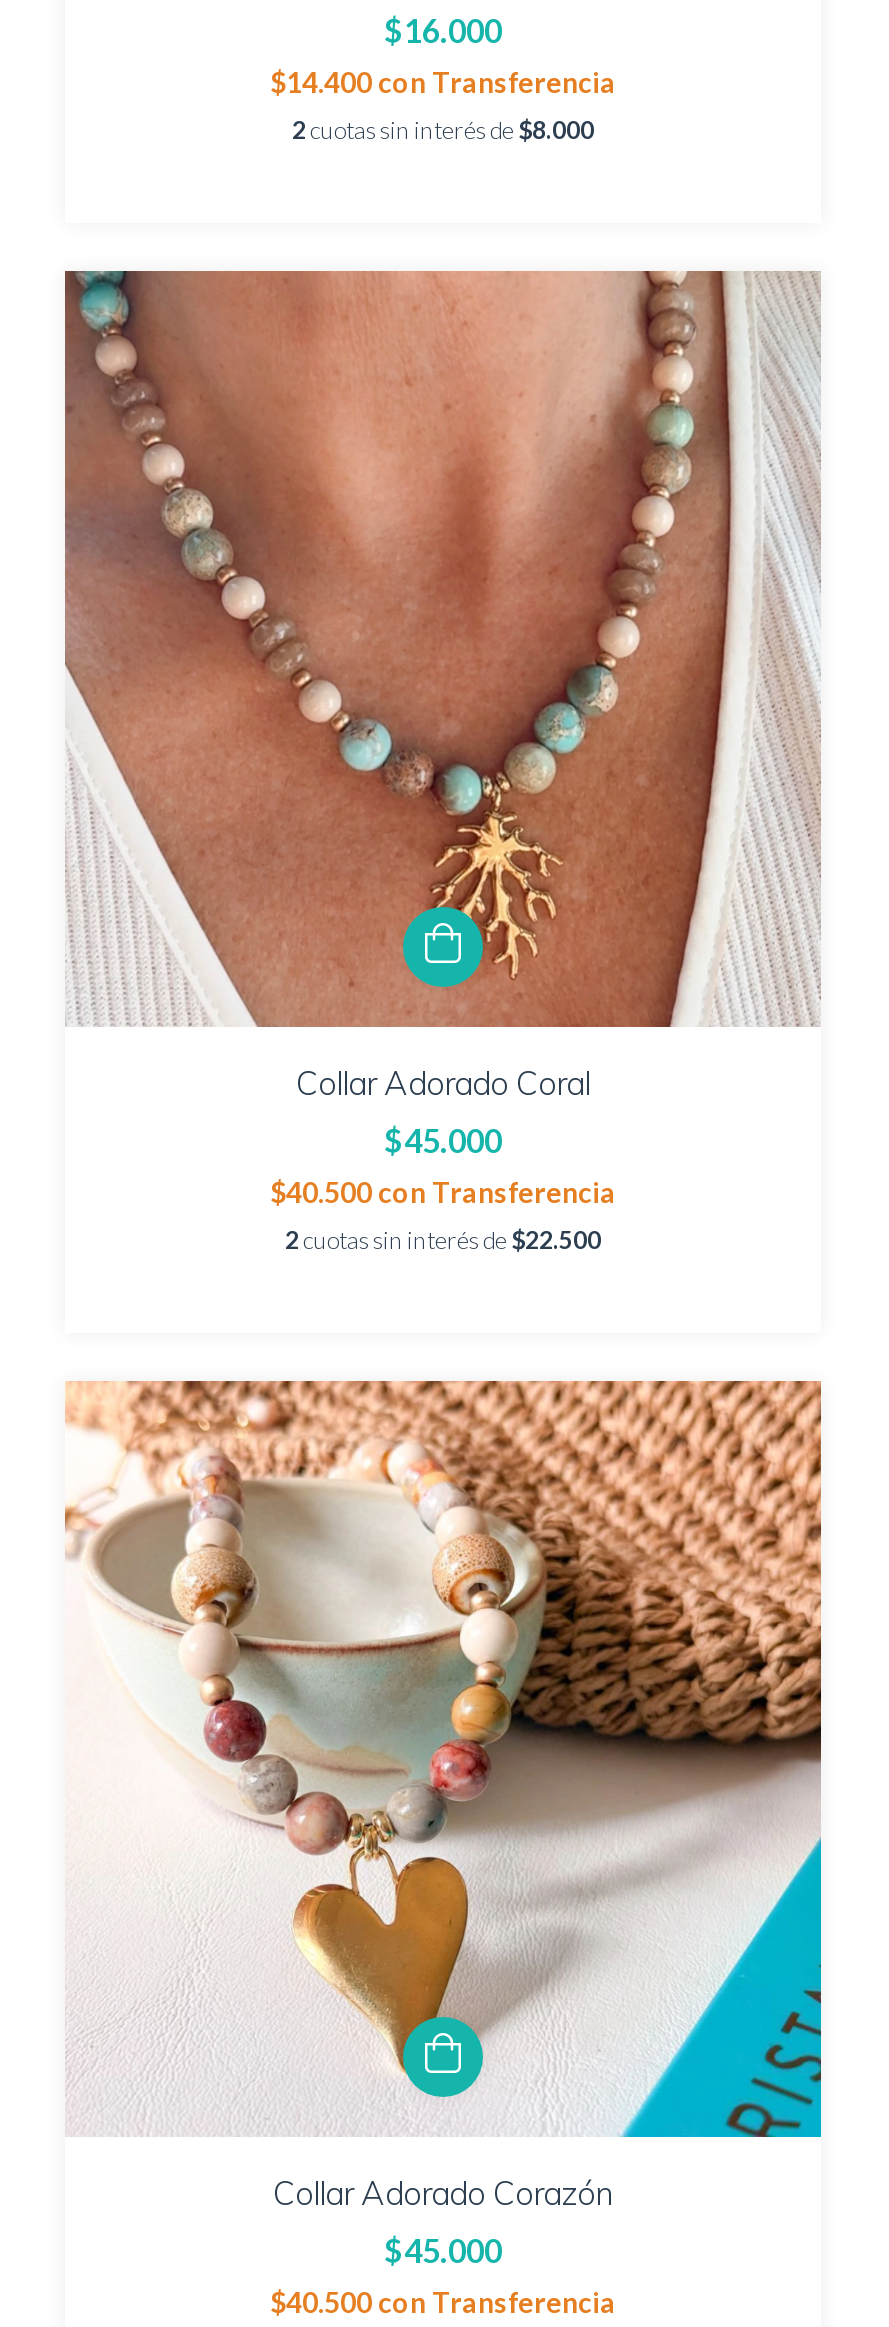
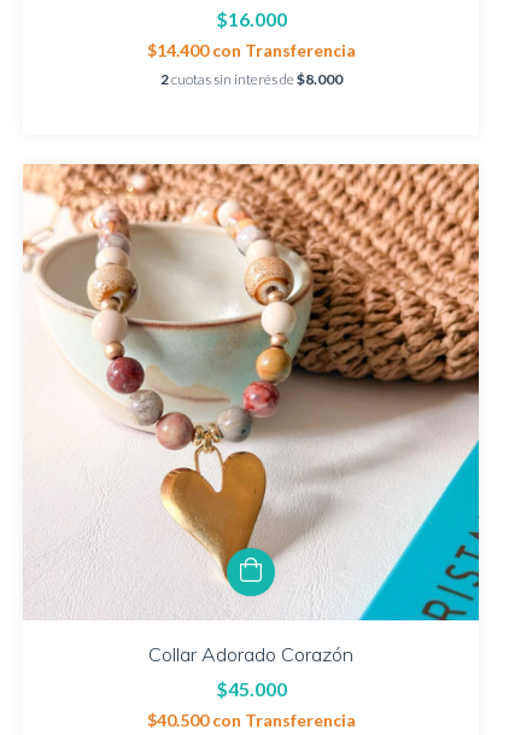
[63,269,821,1255] [image] | Collar Adorado Coral | $45.000 | $40.500 con Transferencia | 2 cuotas sin interés de $22.500 -> none

